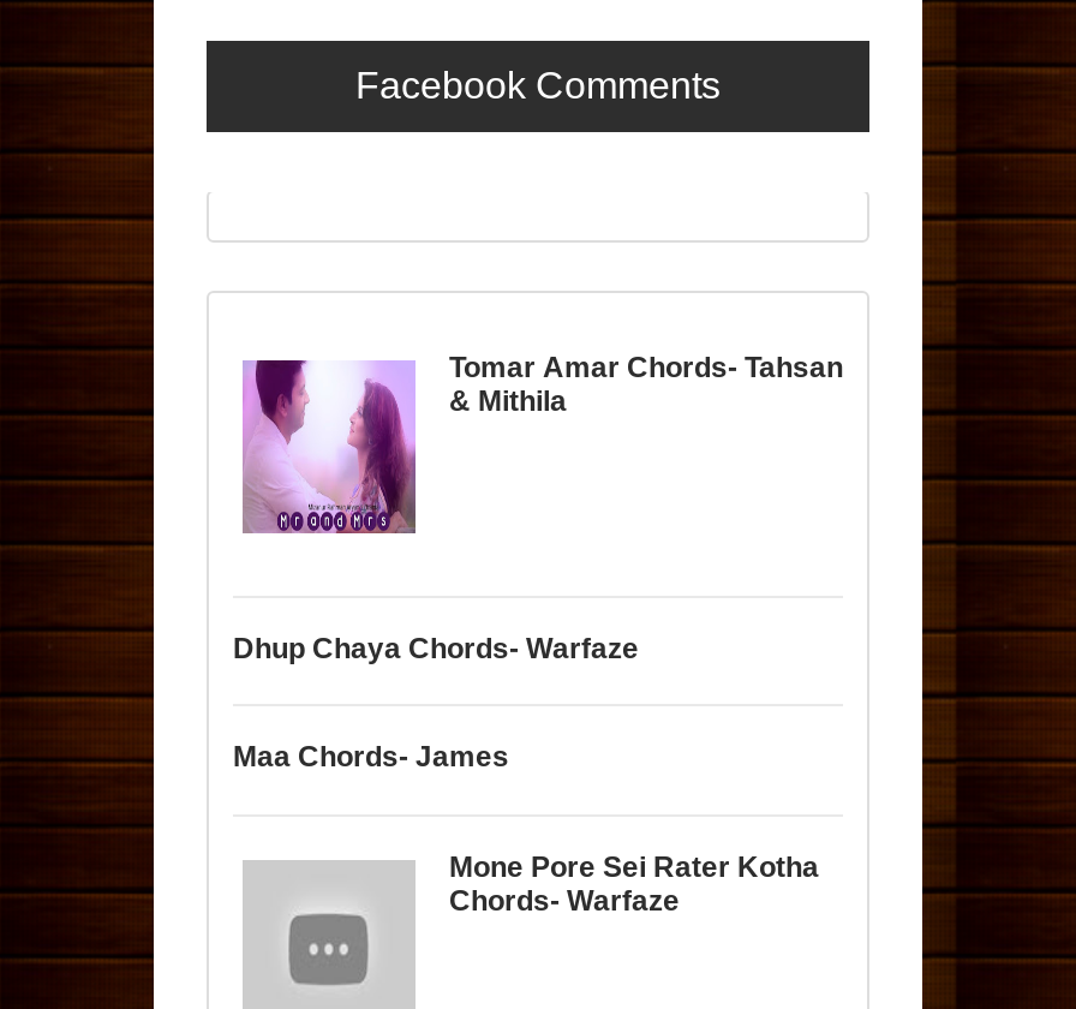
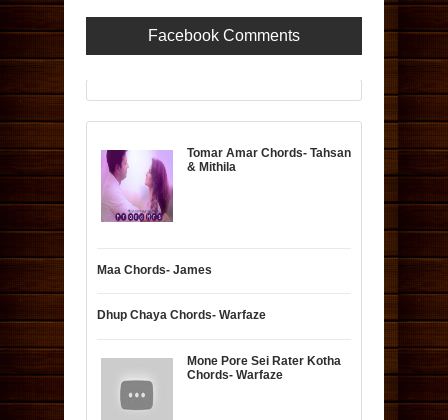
moved [233,632,639,665] -> [97,308,266,322]: Dhup Chaya Chords- Warfaze
moved [233,741,509,775] -> [97,263,212,277]: Maa Chords- James

